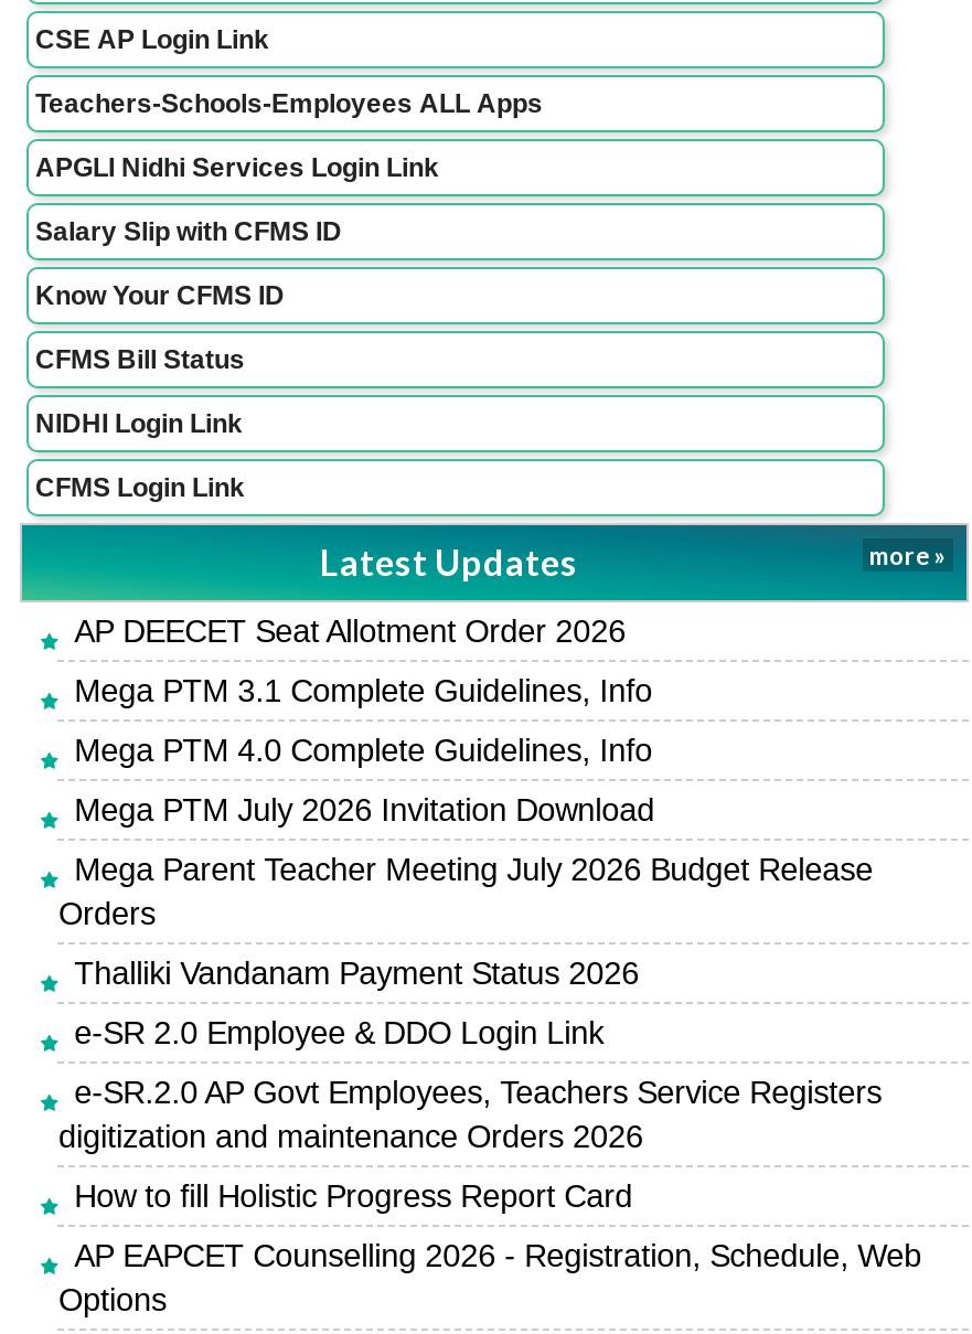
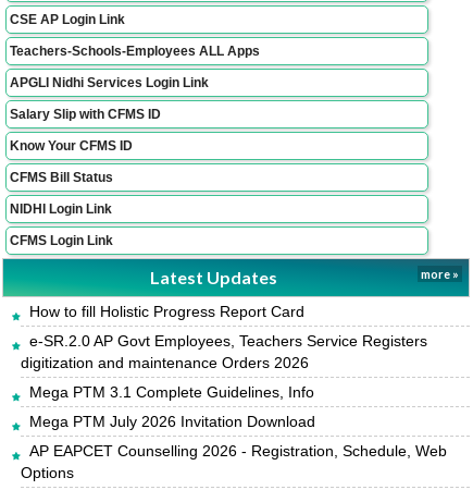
[58,613,873,1050] AP DEECET Seat Allotment Order 2026 | Mega PTM 4.0 Complete Guidelines, Info | Mega Parent Teacher Meeting July 2026 Budget Release | Orders | Thalliki Vandanam Payment Status 2026 | e-SR 2.0 Employee & DDO Login Link -> none
moved [74,673,654,828] -> [29,383,315,430]: Mega PTM 3.1 Complete Guidelines, Info | Mega PTM July 2026 Invitation Download
moved [58,1075,882,1154] -> [21,332,427,371]: e-SR.2.0 AP Govt Employees, Teachers Service Registers | digitization and maintenance Orders 2026
moved [74,1178,632,1214] -> [29,303,304,320]: How to fill Holistic Progress Report Card

